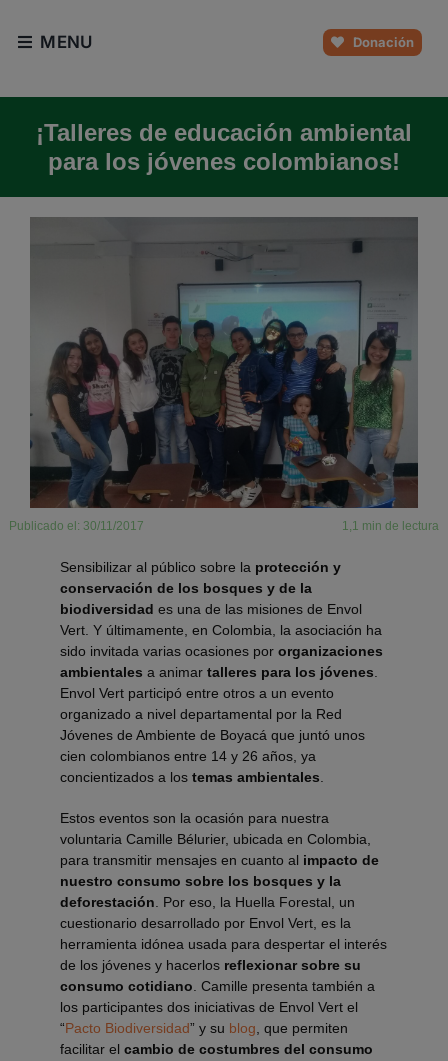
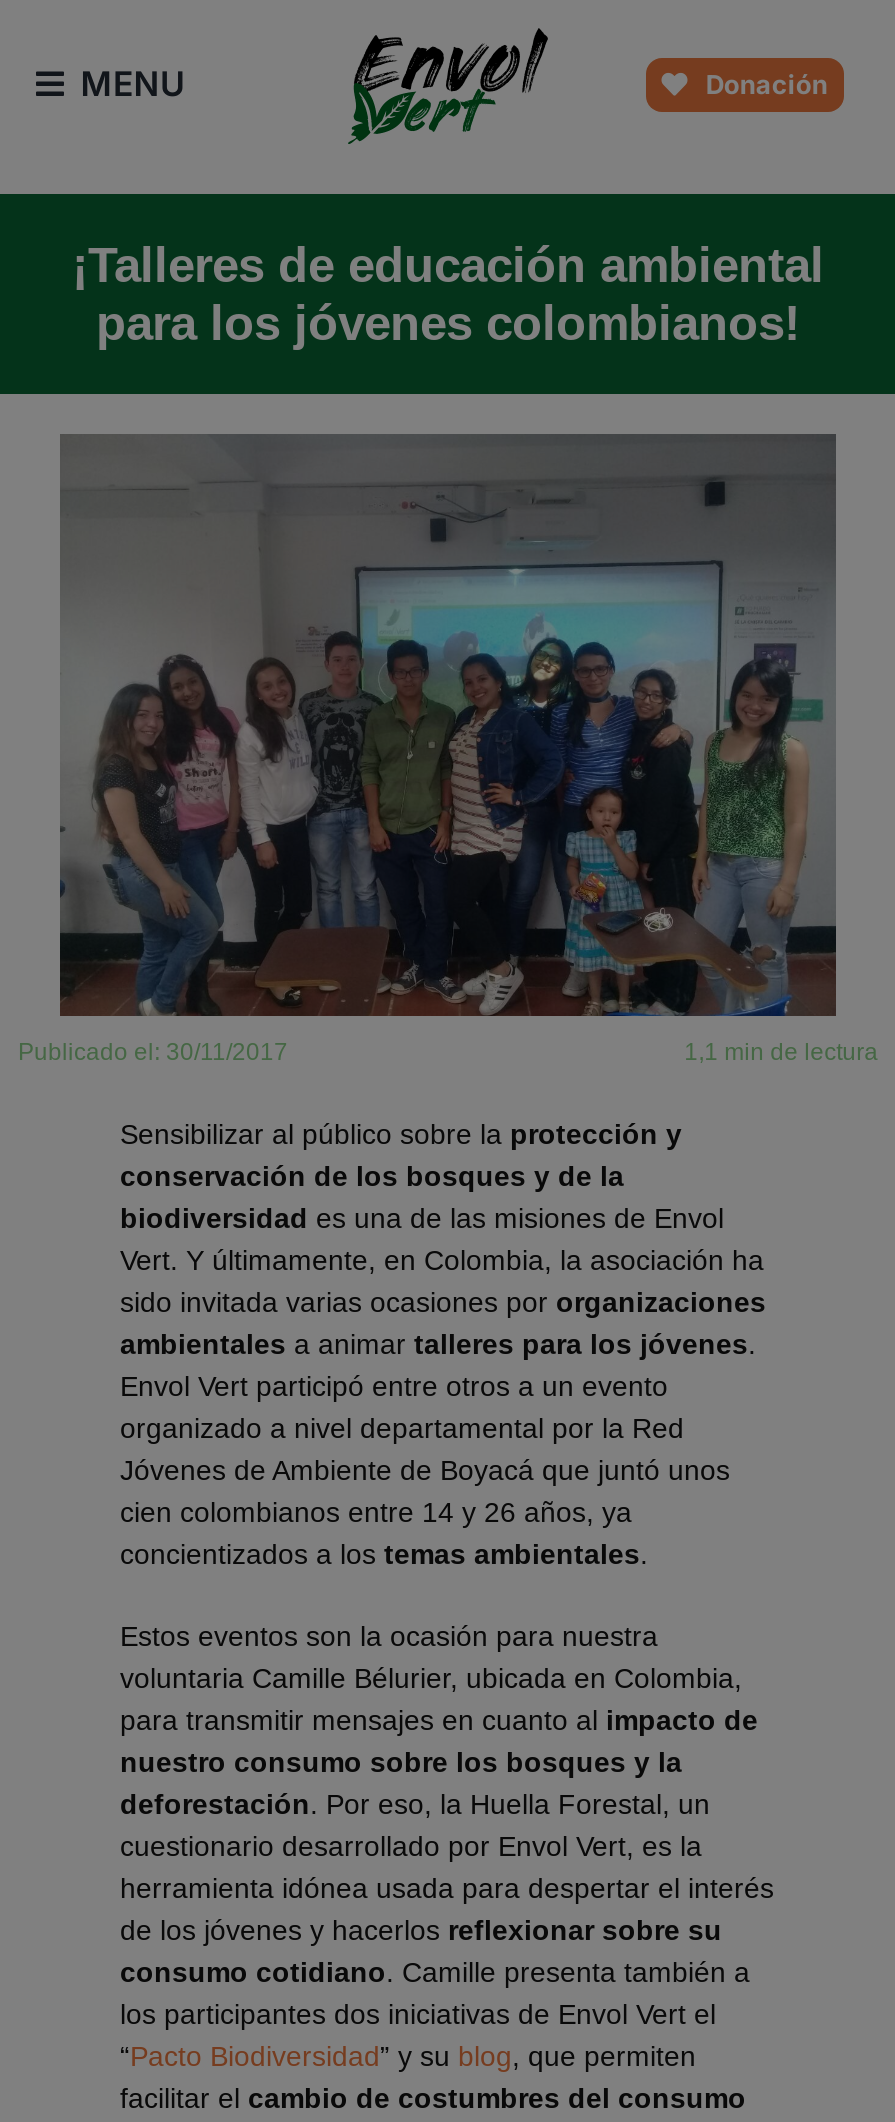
none -> [348,26,550,146] [image]

